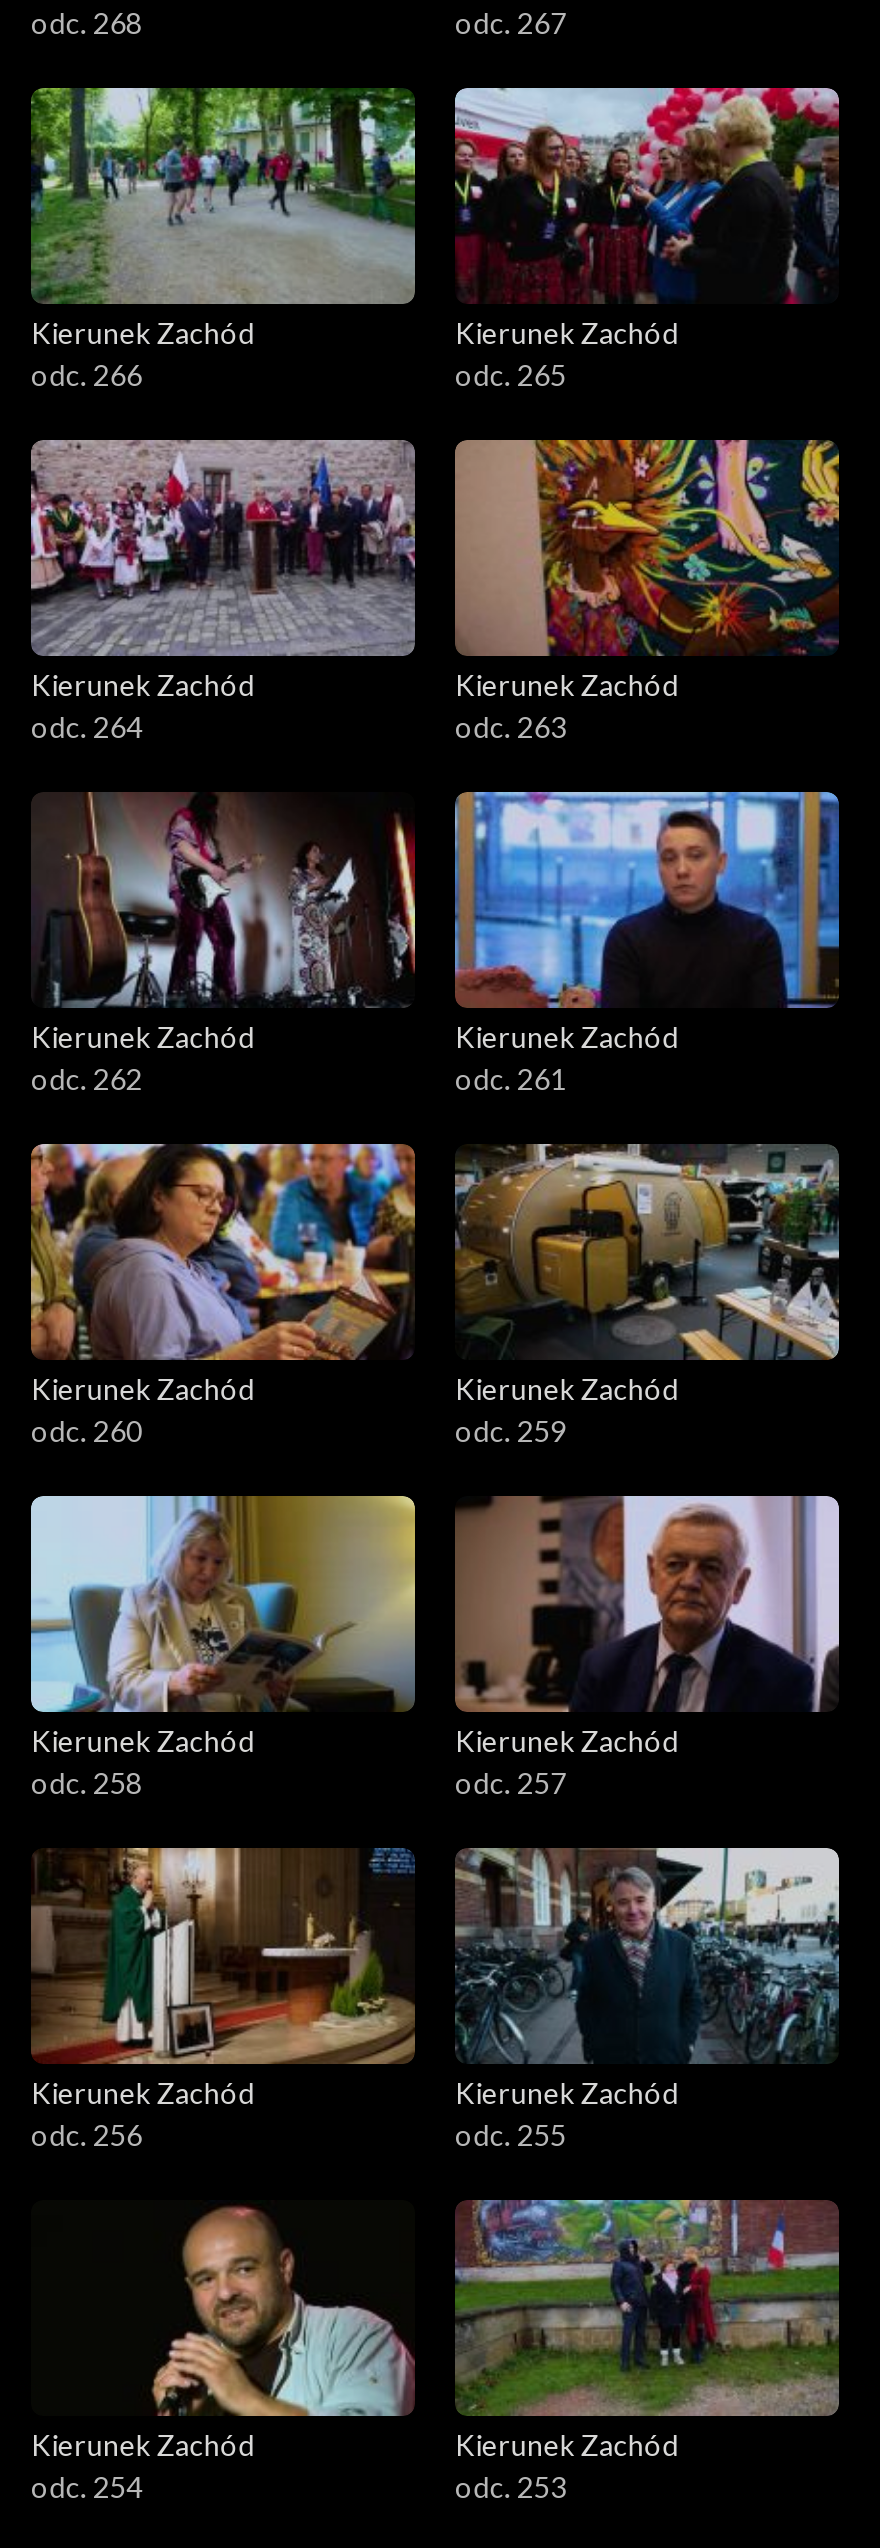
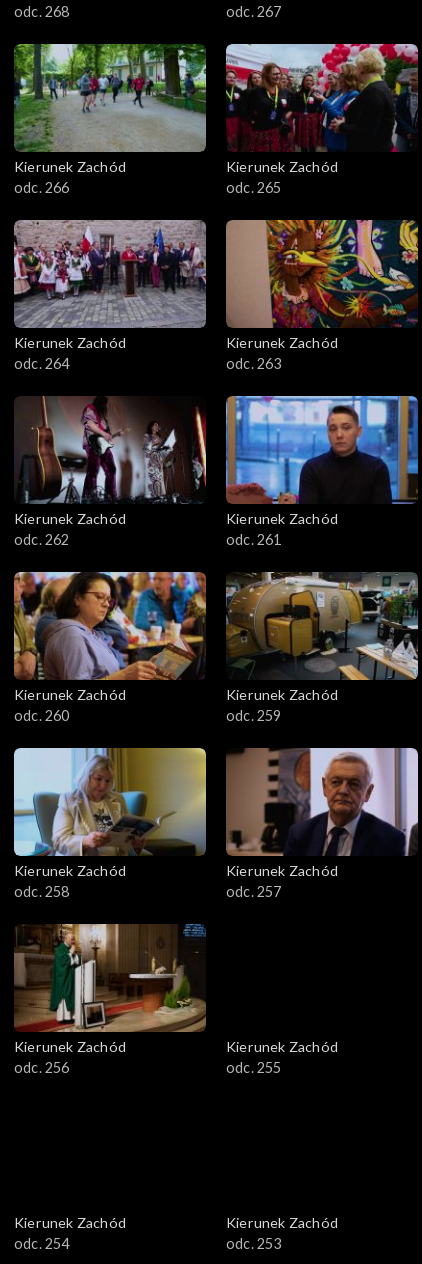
[453,1846,841,2066] [image] -> none
[151,2204,417,2418] [image] -> none
[453,2198,841,2418] [image] -> none

